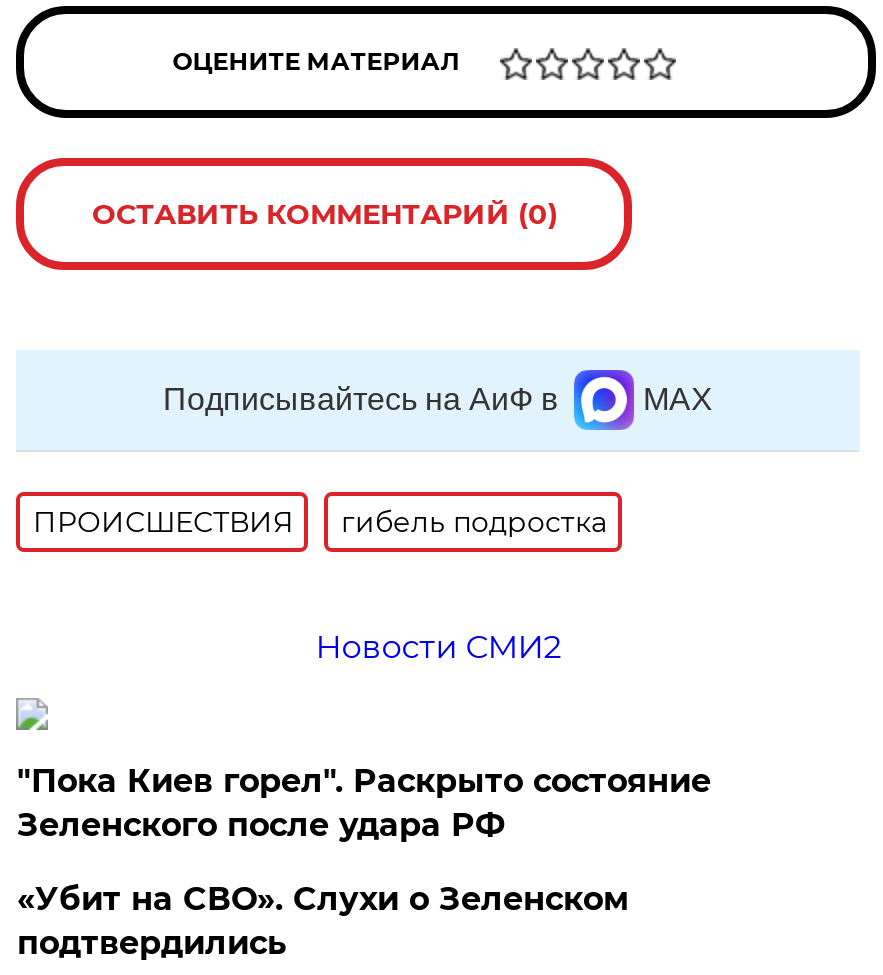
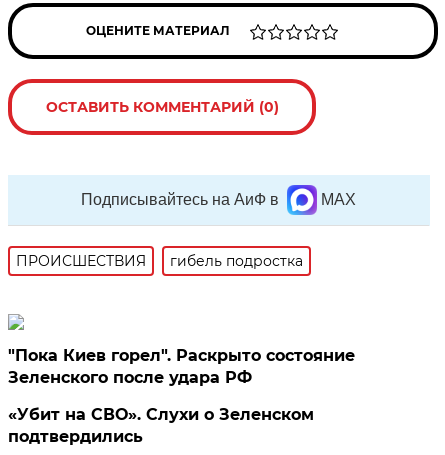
[315,628,561,666] Новости СМИ2 -> none

